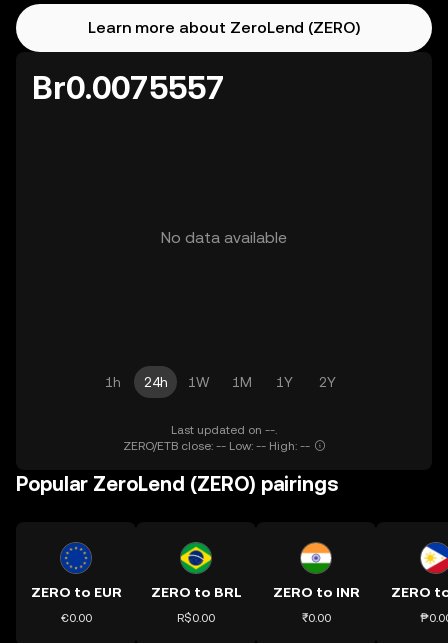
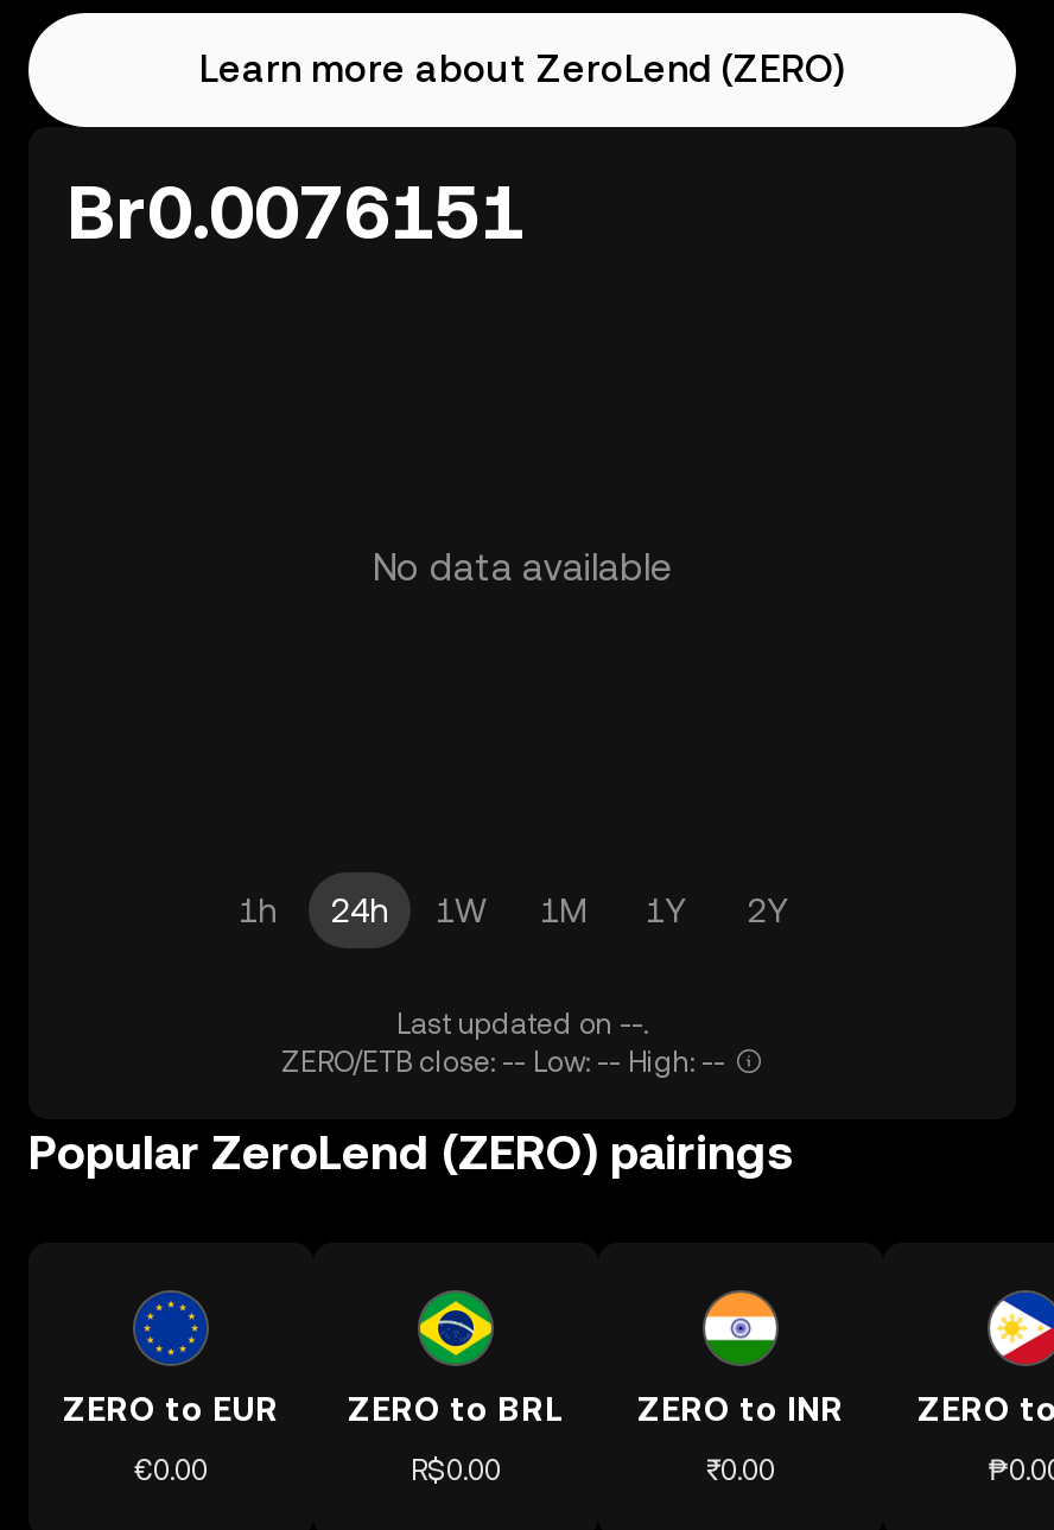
[32,69,225,106] Br0.0075557 -> [66,167,525,255] Br0.0076151

